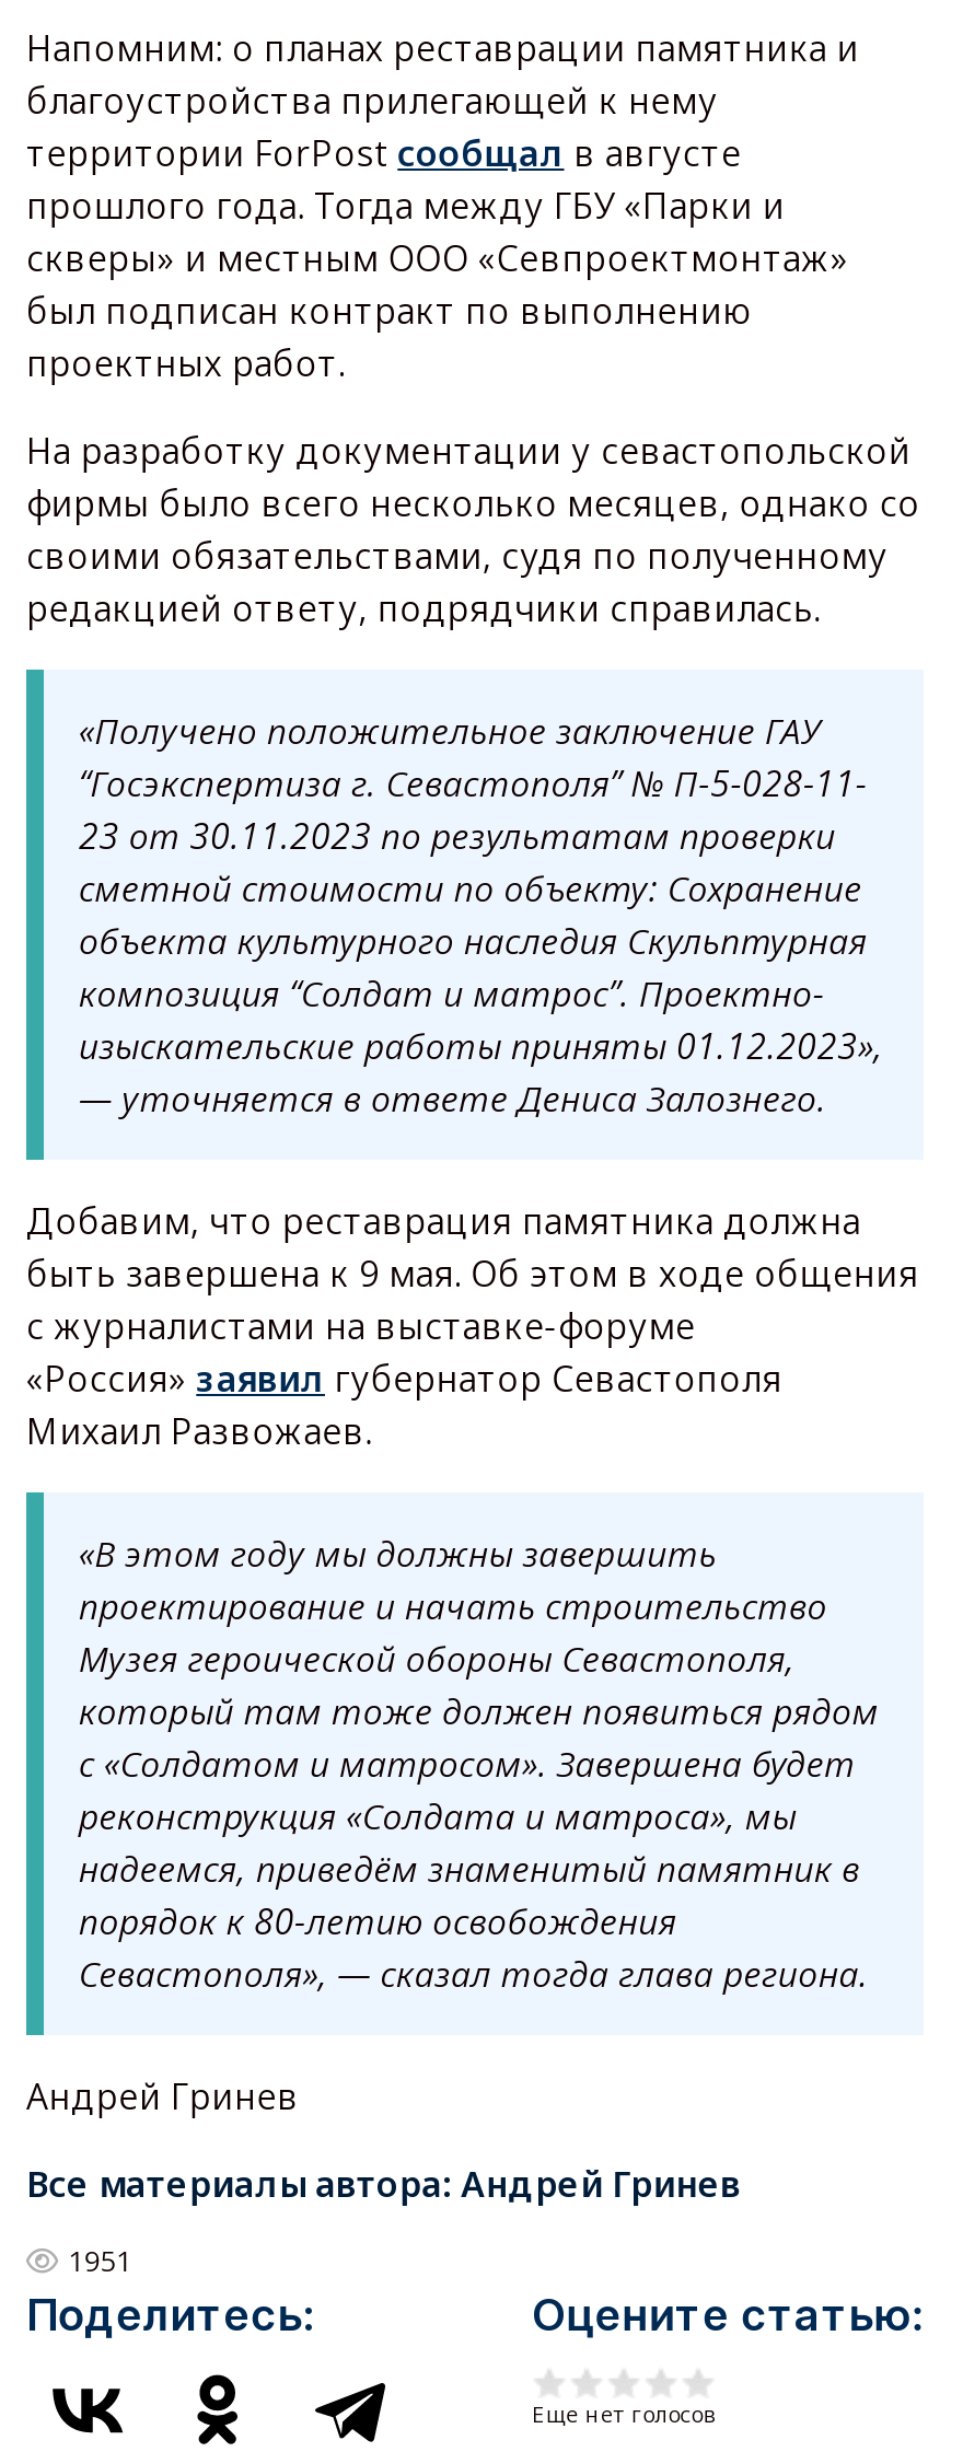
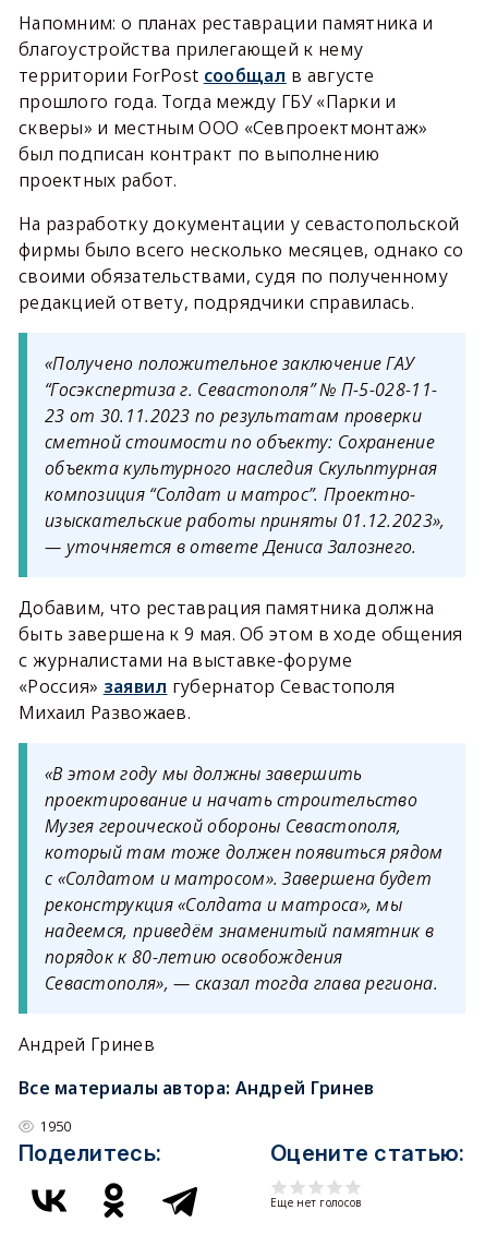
[69,2241,132,2280] 1951 -> [40,1116,71,1136] 1950

